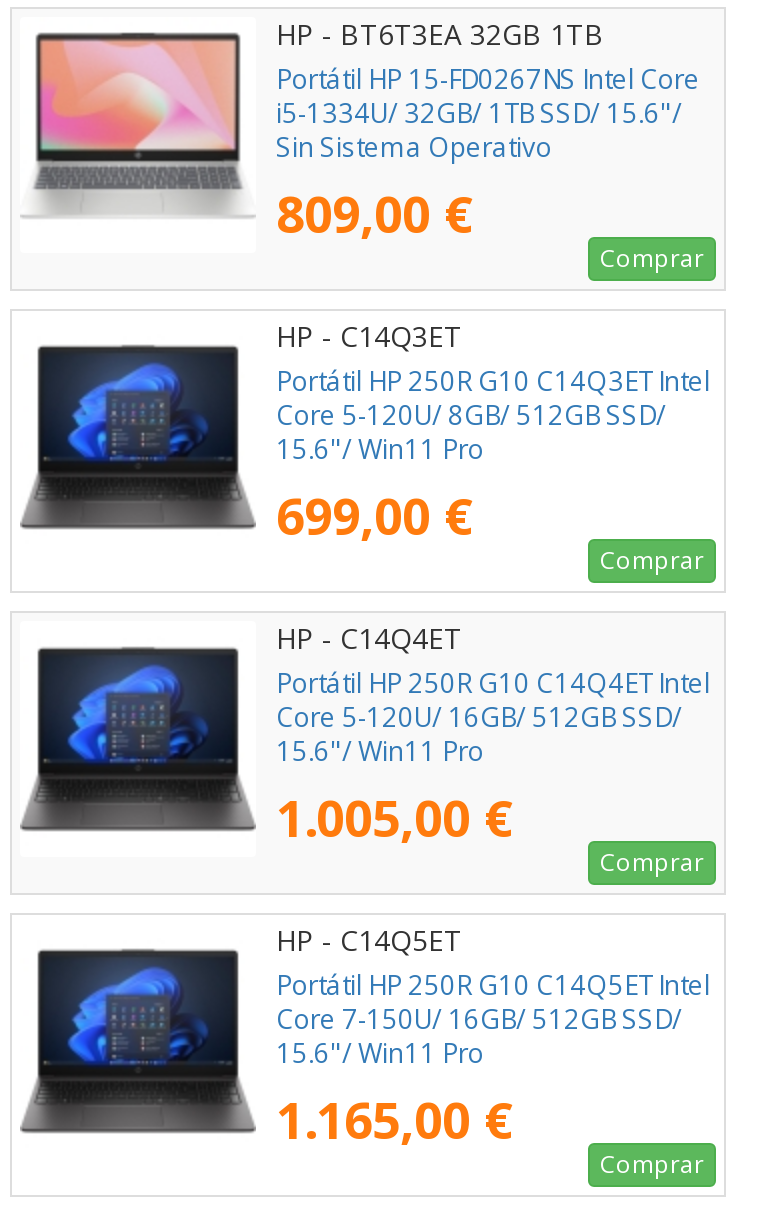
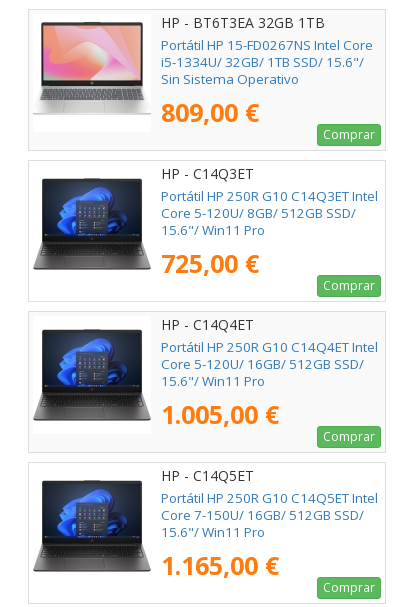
[276,481,472,549] 699,00 € -> [161,246,259,280] 725,00 €

